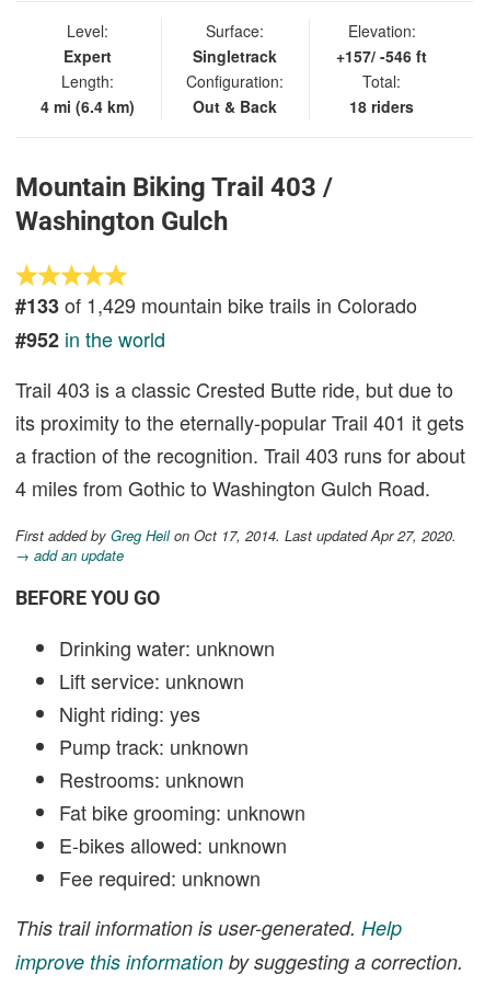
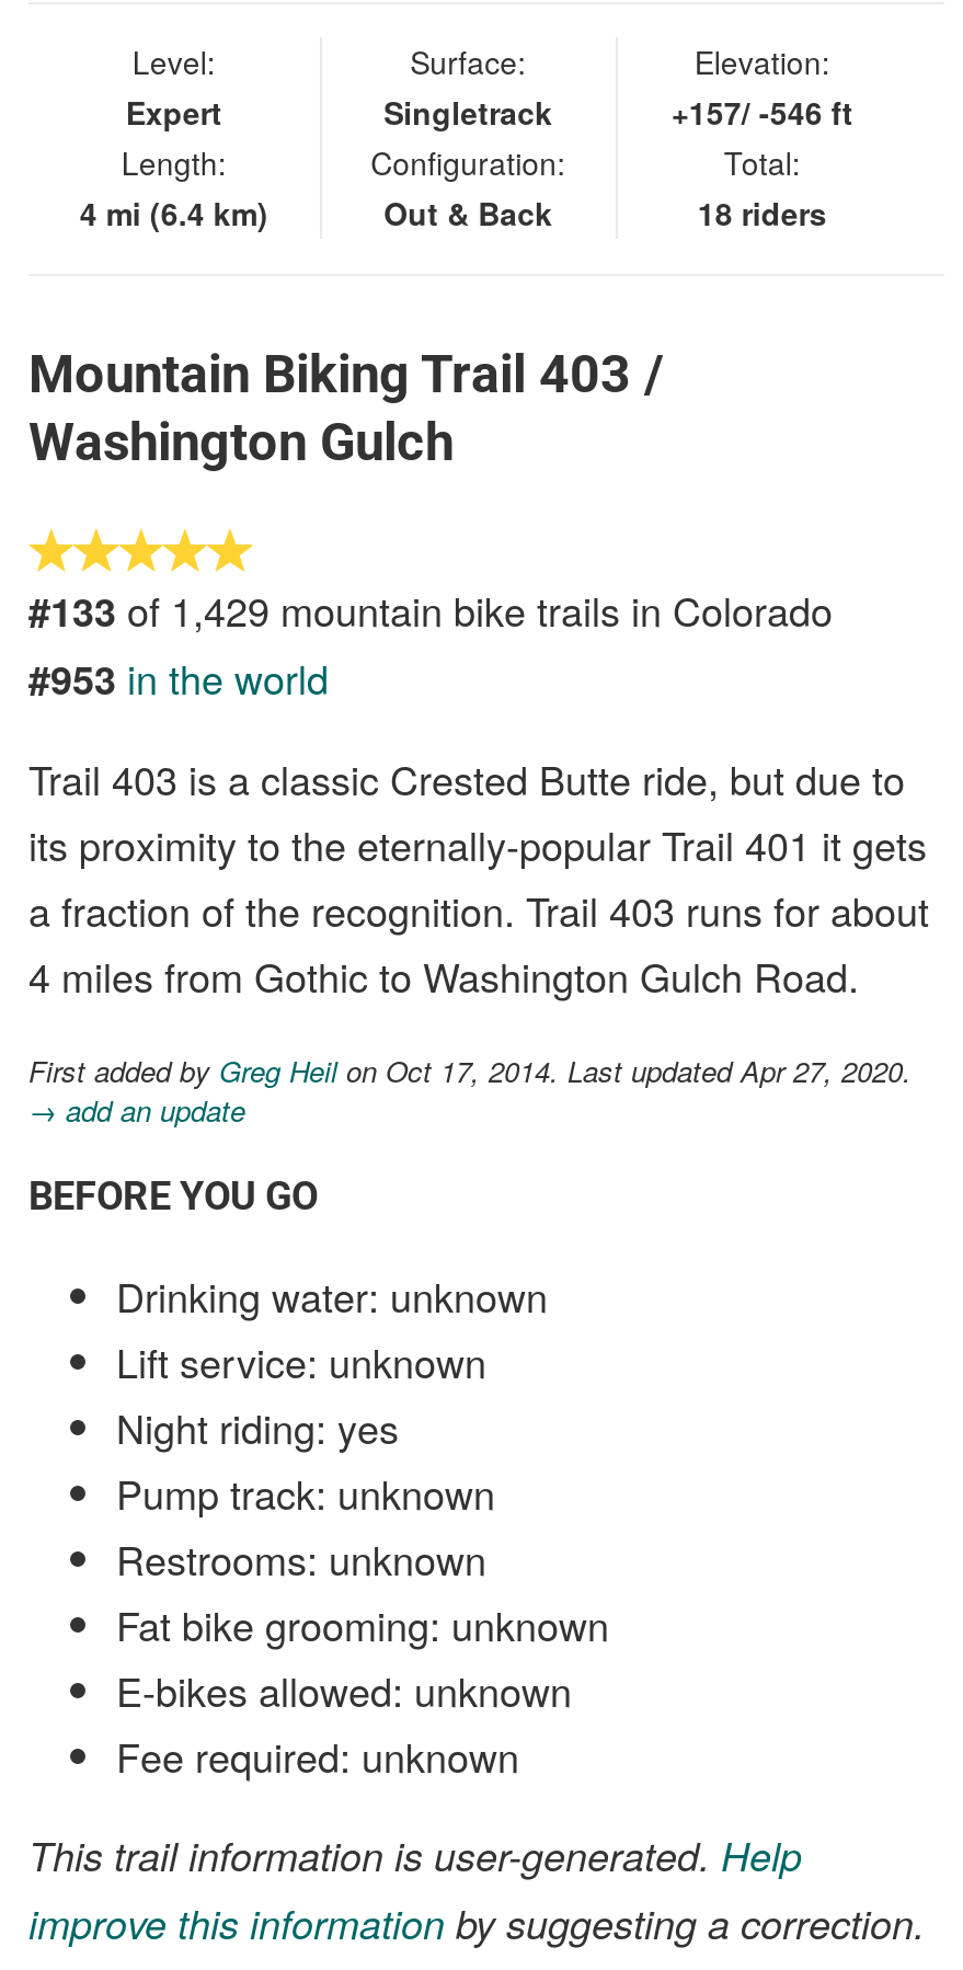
[15,324,165,353] #952 in the world -> [28,648,329,707] #953 in the world

